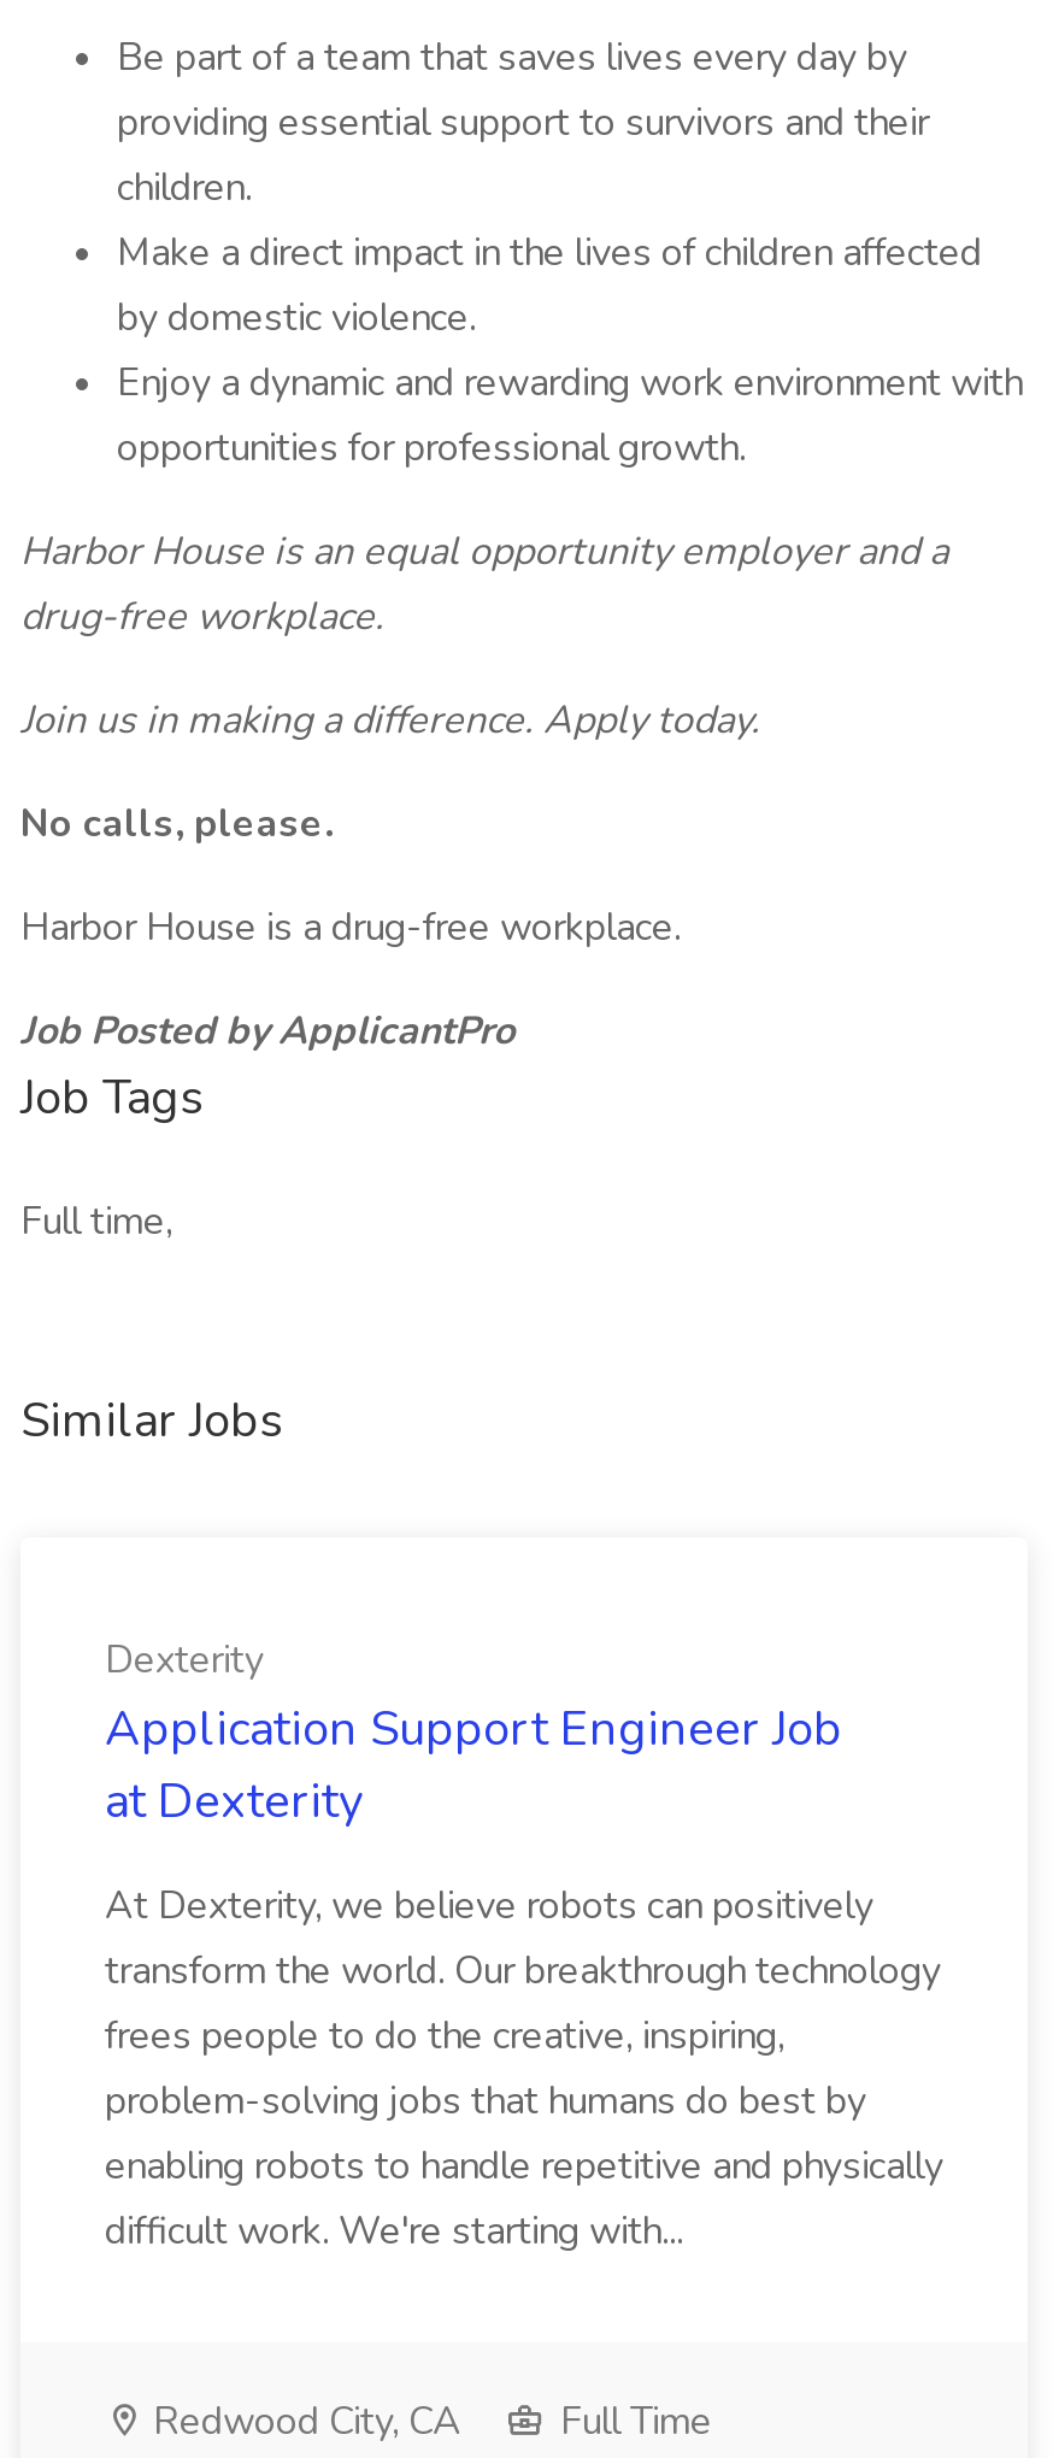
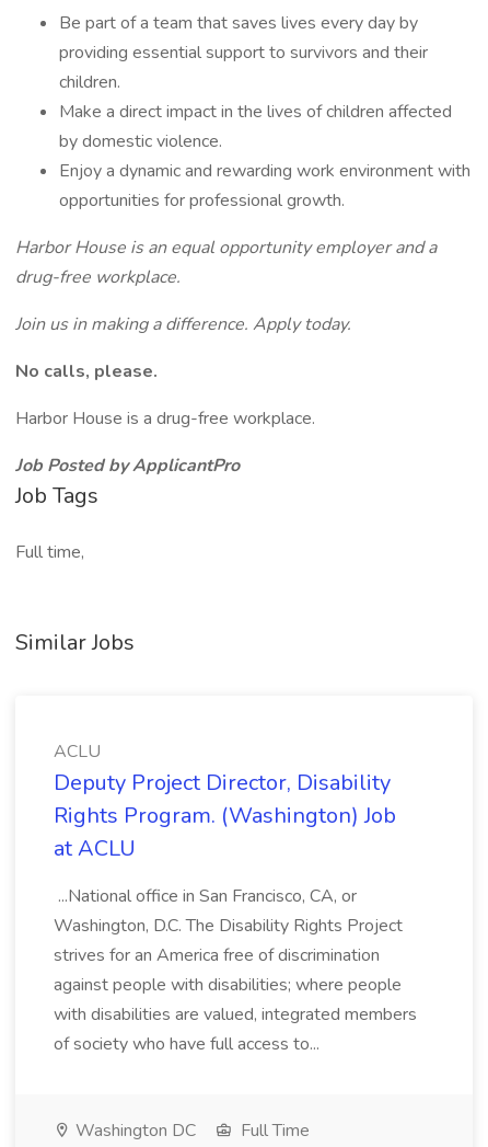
[105,1634,842,1834] Dexterity | Application Support Engineer Job | at Dexterity -> [54,739,396,863] ACLU | Deputy Project Director, Disability | Rights Program. (Washington) Job | at ACLU
[105,1880,943,2258] At Dexterity, we believe robots can positively | transform the world. Our breakthrough technology | frees people to do the creative, inspiring, | problem-solving jobs that humans do best by | enabling robots to handle repetitive and physically | difficult work. We're starting with... -> [54,884,417,1056] ...National office in San Francisco, CA, or | Washington, D.C. The Disability Rights Project | strives for an America free of discrimination | against people with disabilities; where people | with disabilities are valued, integrated members | of society who have full access to...
[143,2395,461,2448] Redwood City, CA -> [71,1119,196,1143] Washington DC

